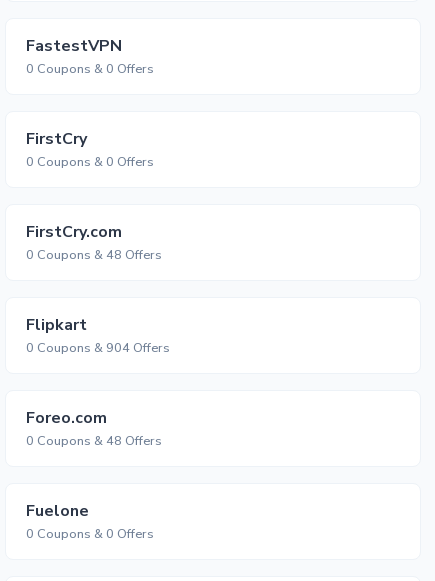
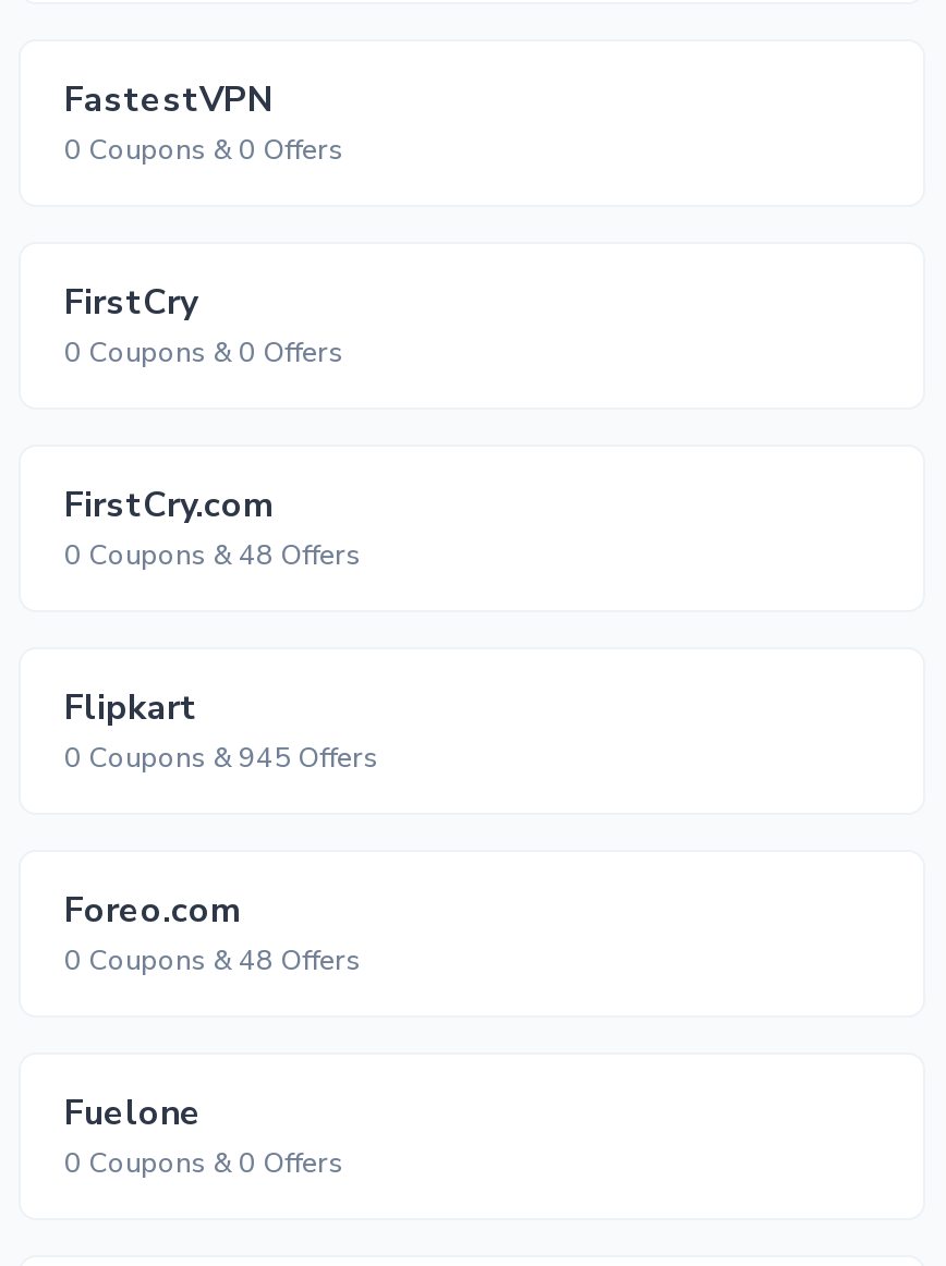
[26,339,170,357] 0 Coupons & 904 Offers -> [64,739,378,778] 0 Coupons & 945 Offers

